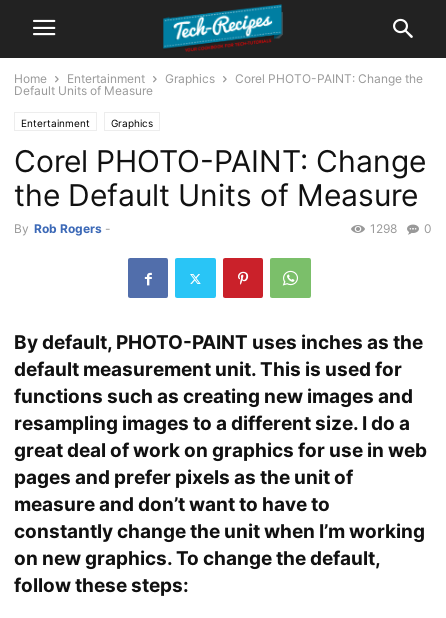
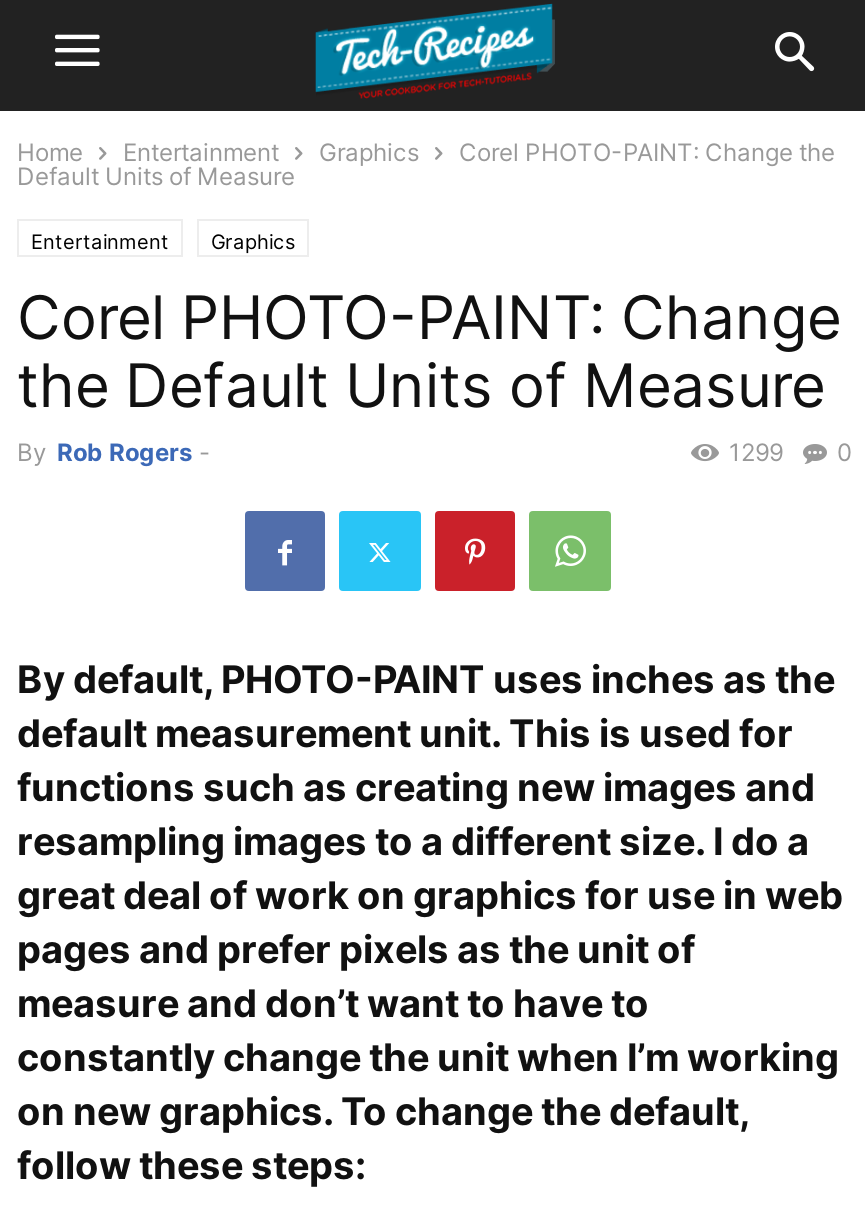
[370,221,432,236] 1298 0 -> [729,437,853,467] 1299 0

